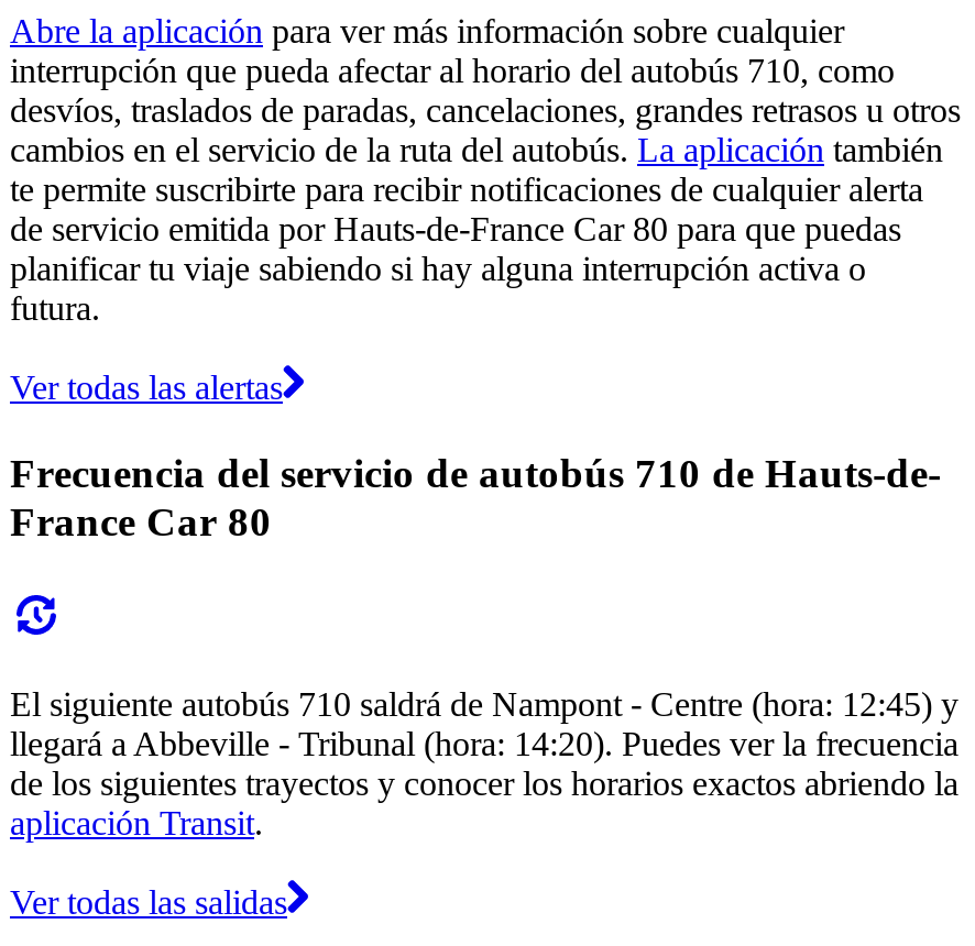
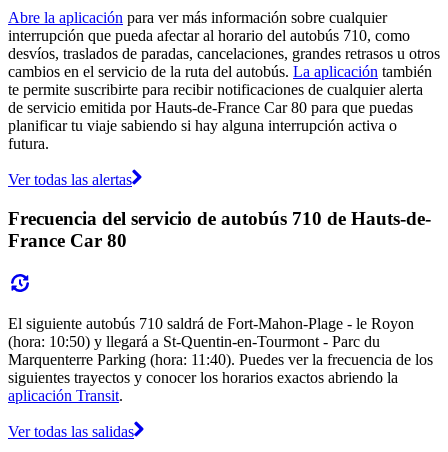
[10,684,958,801] El siguiente autobús 710 saldrá de Nampont - Centre (hora: 12:45) y | llegará a Abbeville - Tribunal (hora: 14:20). Puedes ver la frecuencia | de los siguientes trayectos y conocer los horarios exactos abriendo la -> [8,314,433,385] El siguiente autobús 710 saldrá de Fort-Mahon-Plage - le Royon | (hora: 10:50) y llegará a St-Quentin-en-Tourmont - Parc du | Marquenterre Parking (hora: 11:40). Puedes ver la frecuencia de los | siguientes trayectos y conocer los horarios exactos abriendo la

